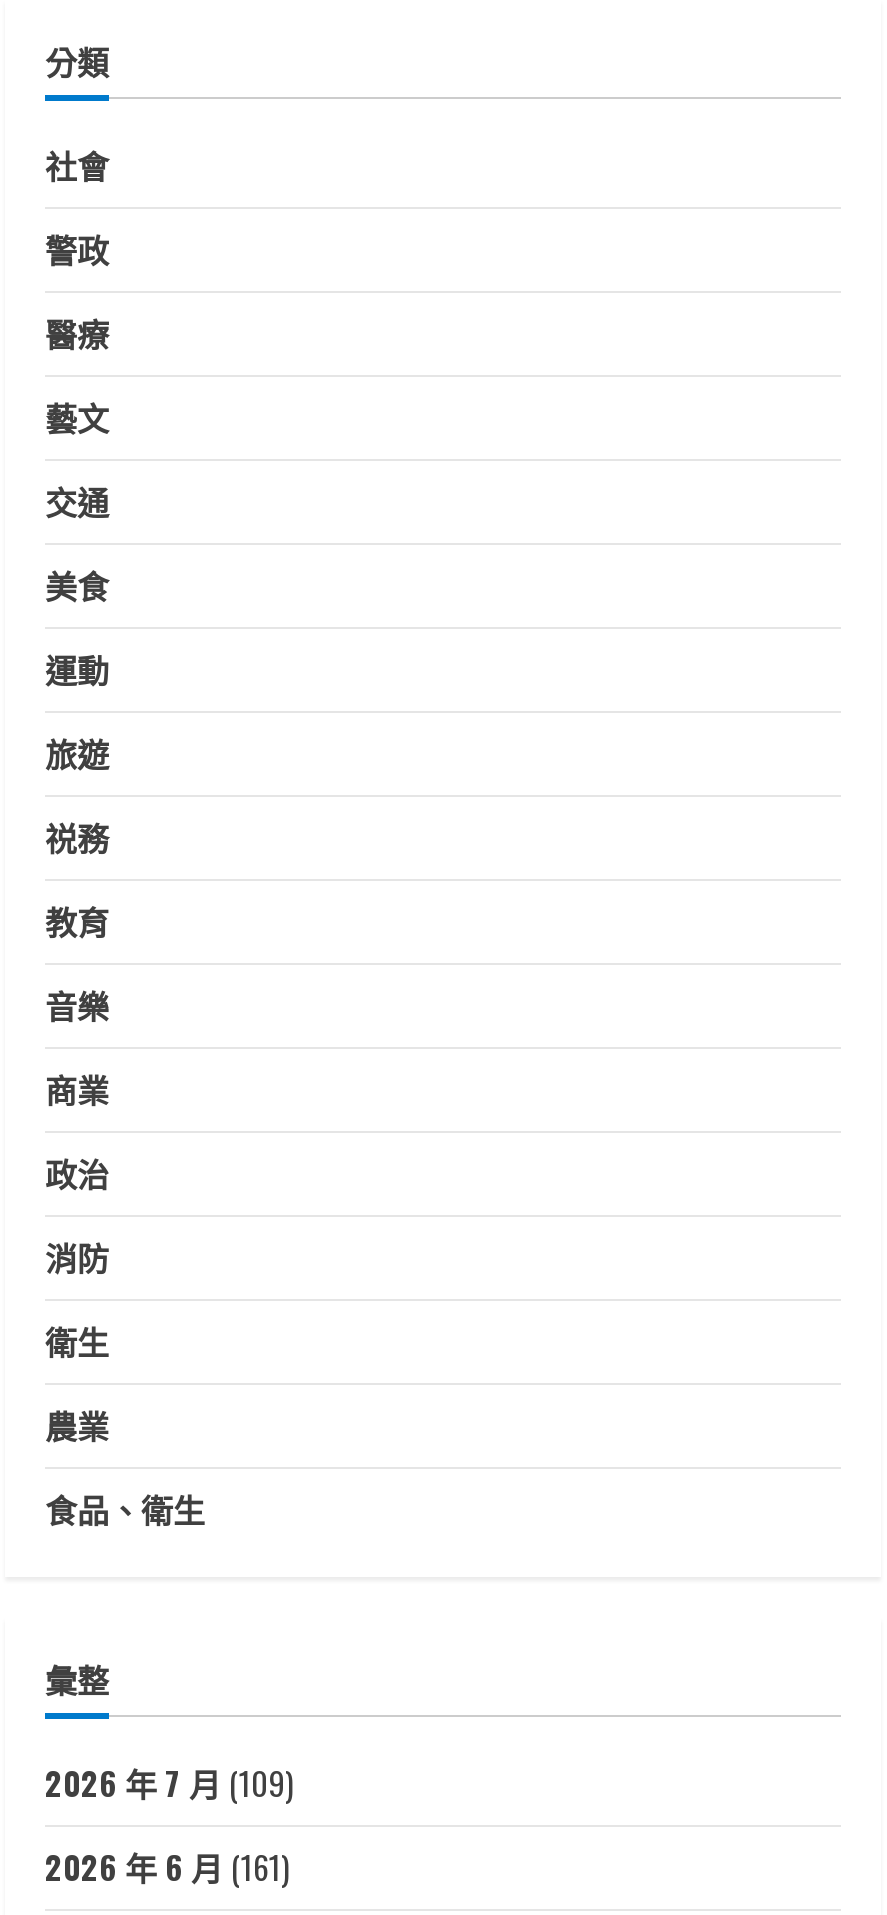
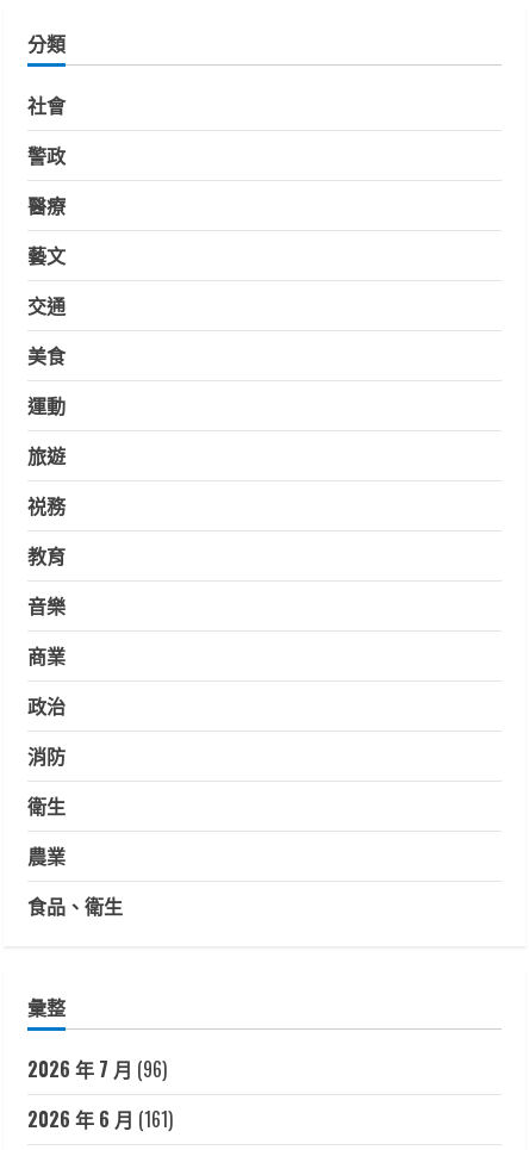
[45,1759,293,1807] 2026 年 7 月(109) -> [27,1054,167,1083] 2026 年 7 月(96)

